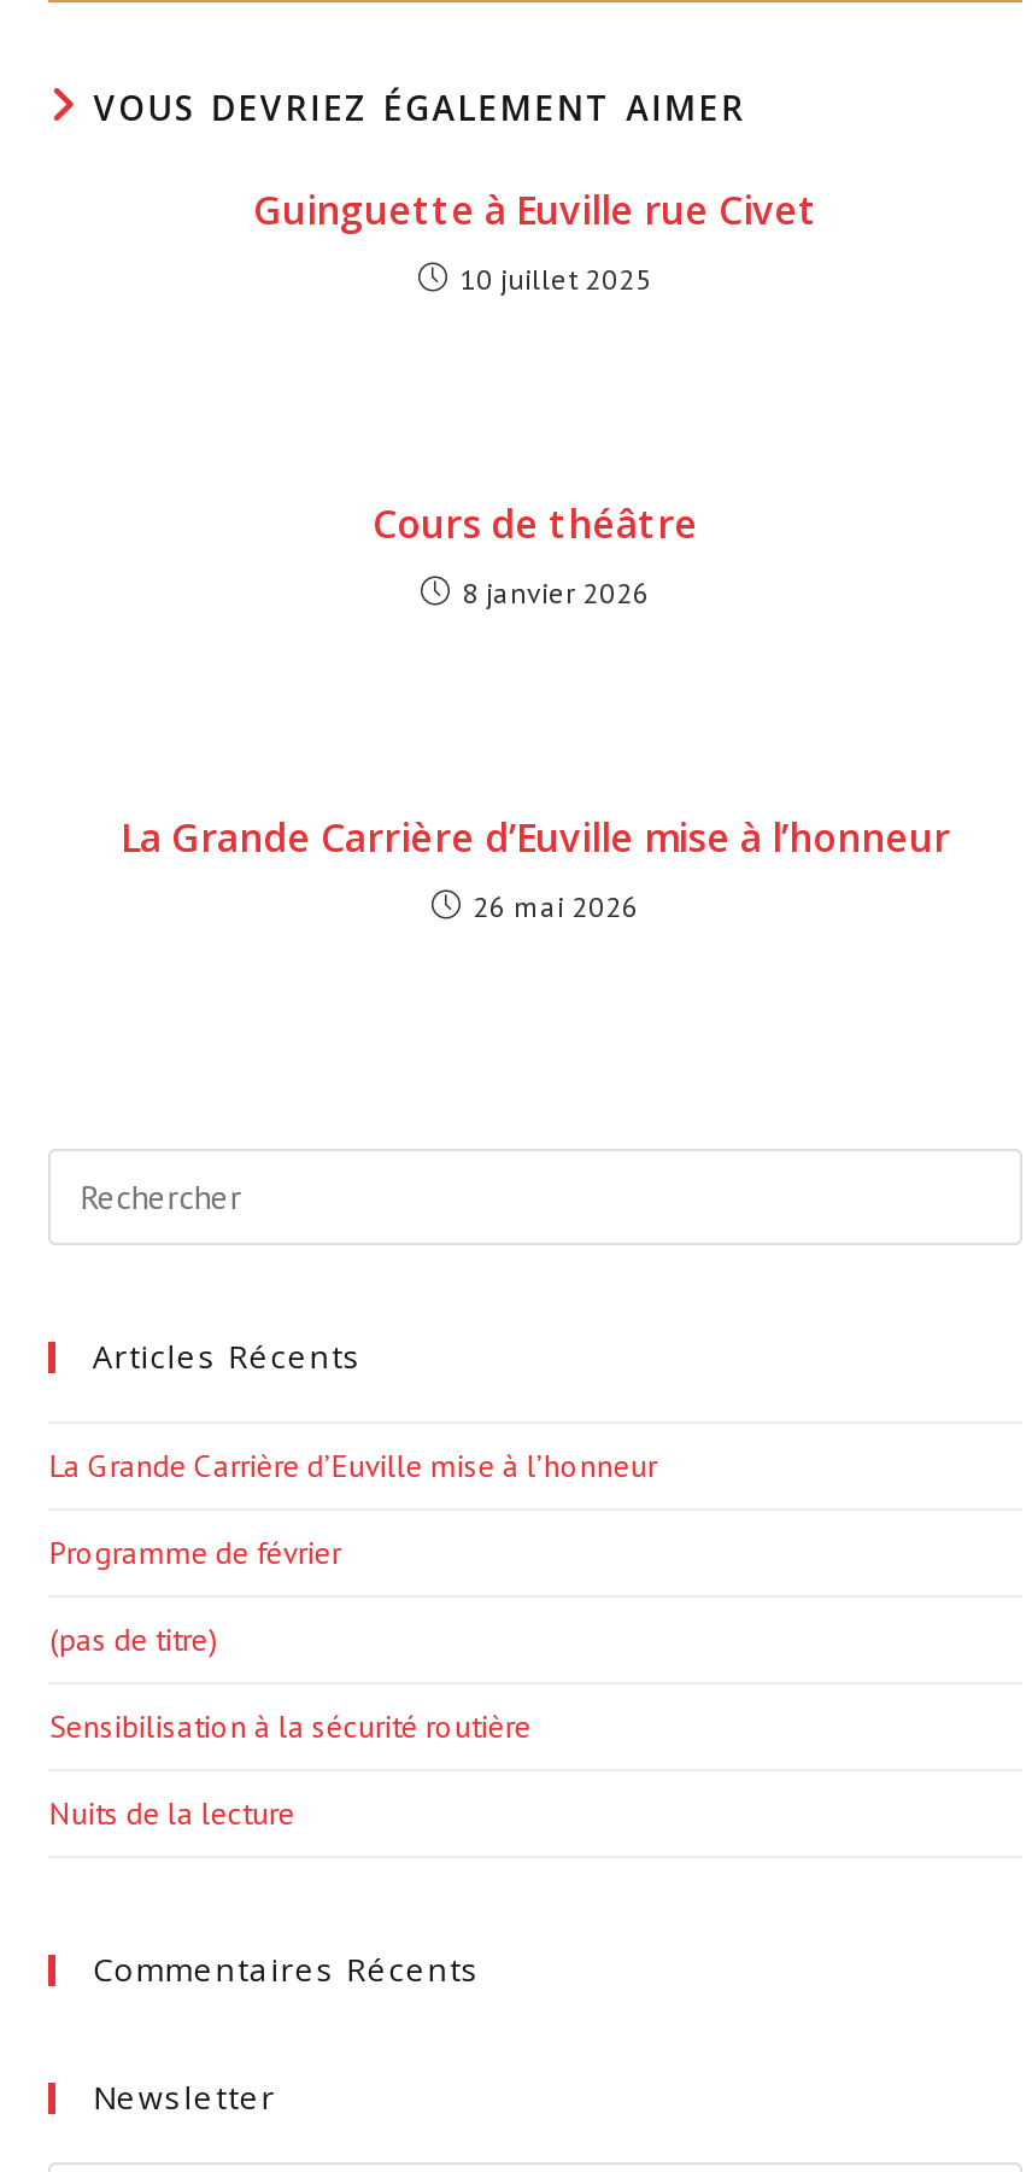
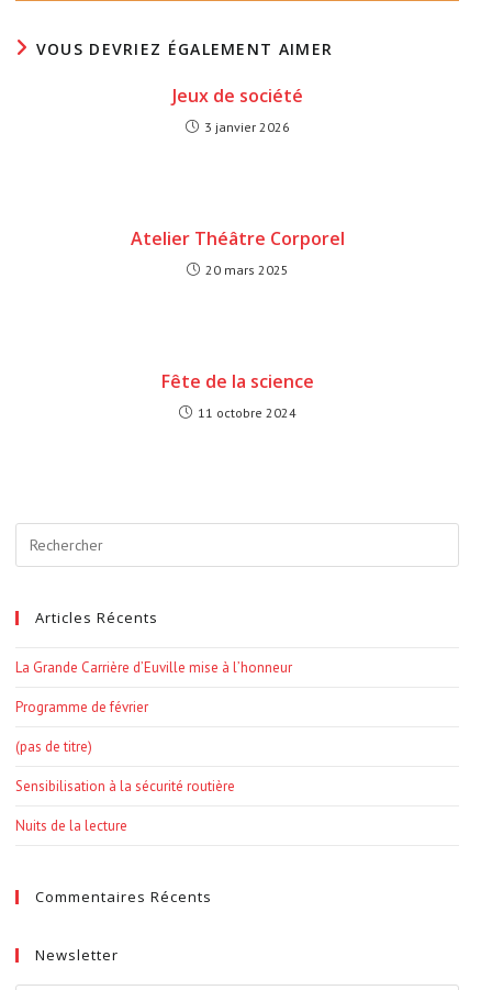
[253,183,817,237] Guinguette à Euville rue Civet -> [172,84,303,108] Jeux de société
[459,261,652,297] 10 juillet 2025 -> [204,119,289,135] 3 janvier 2026
[373,497,698,550] Cours de théâtre -> [130,226,344,251] Atelier Théâtre Corporel
[462,574,650,611] 8 janvier 2026 -> [205,262,288,278] 20 mars 2025
[121,811,950,864] La Grande Carrière d’Euville mise à l’honneur -> [161,369,314,393] Fête de la science
[473,888,639,924] 26 mai 2026 -> [197,404,296,421] 11 octobre 2024

